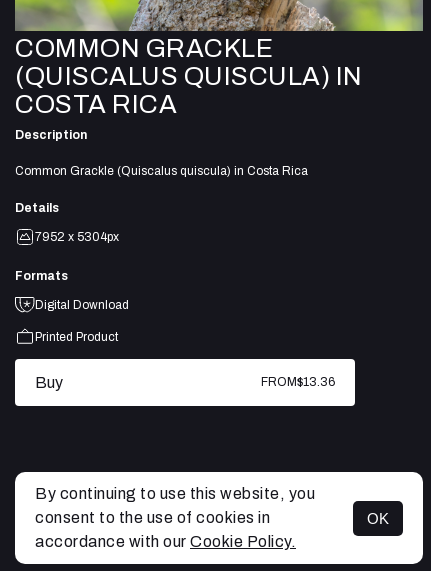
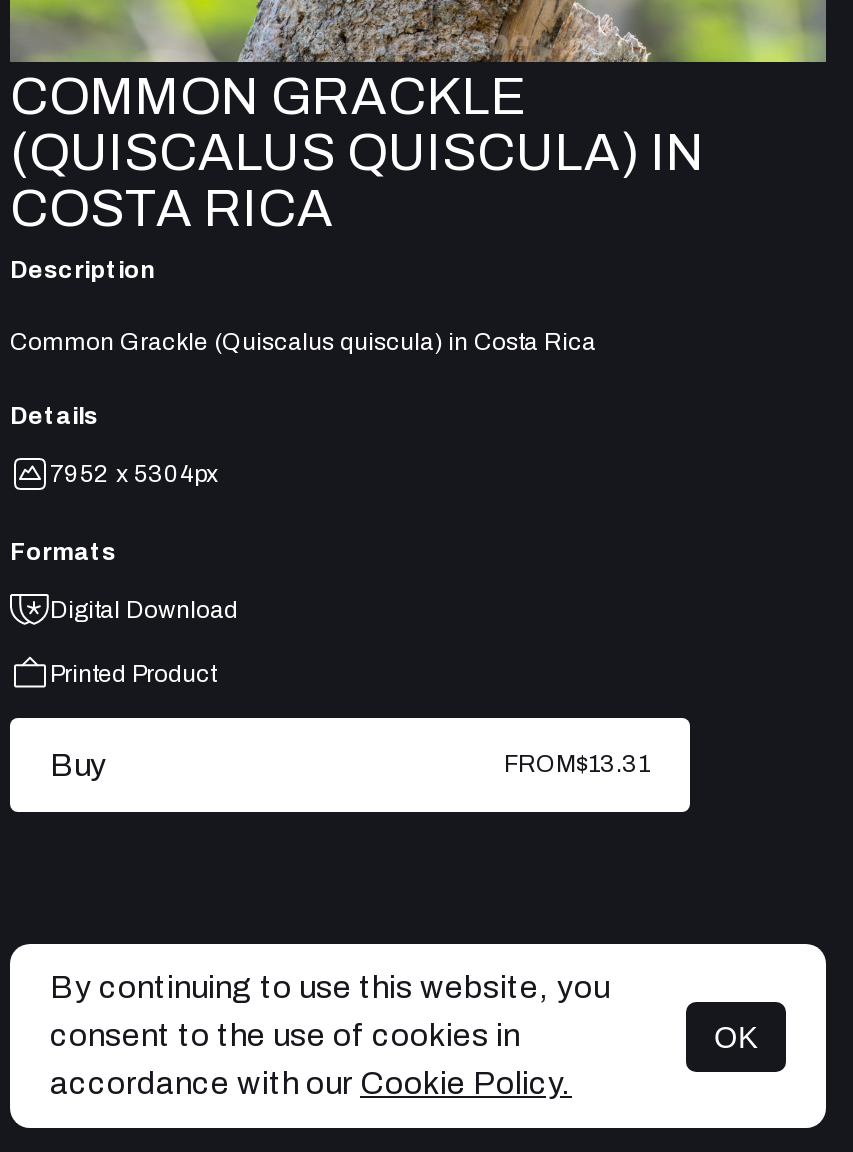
[261,375,335,389] FROM$13.36 -> [504,751,650,779] FROM$13.31

